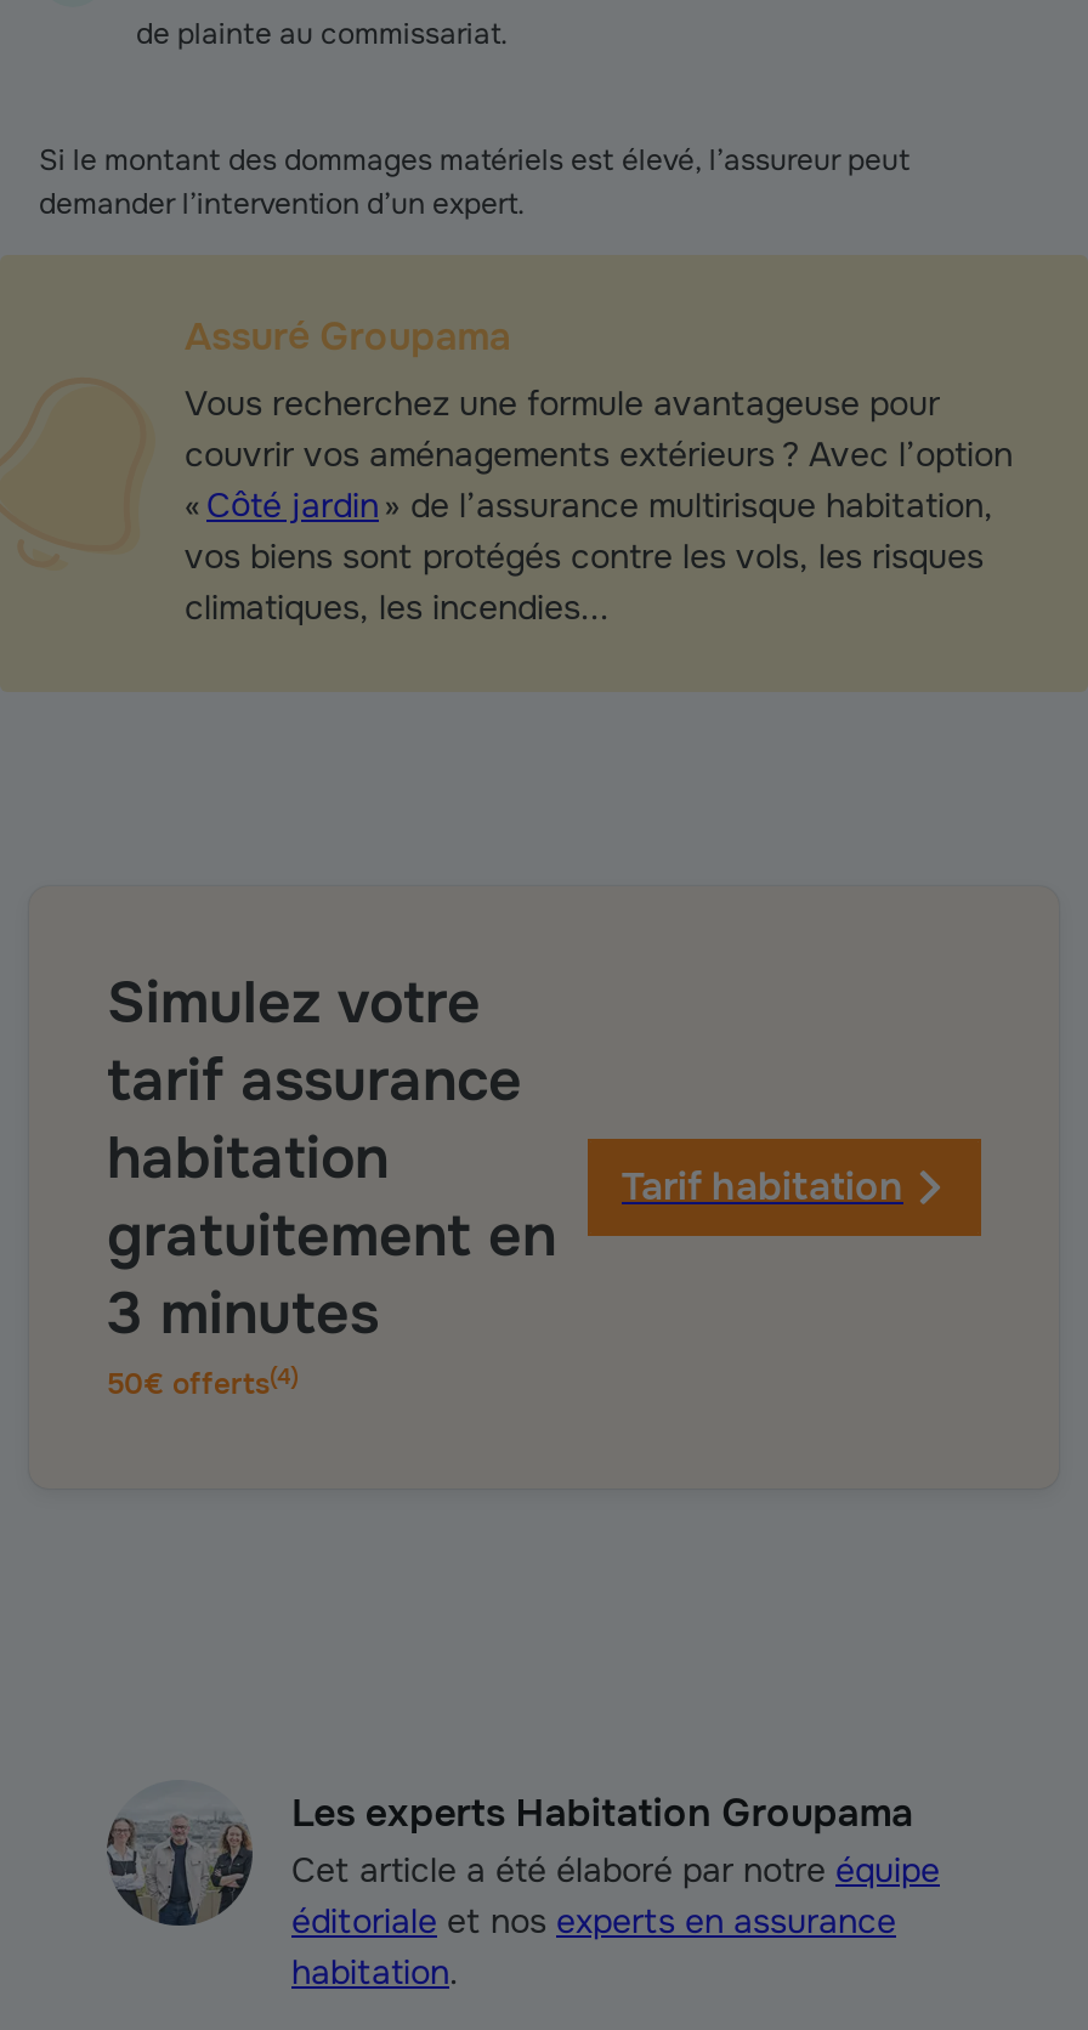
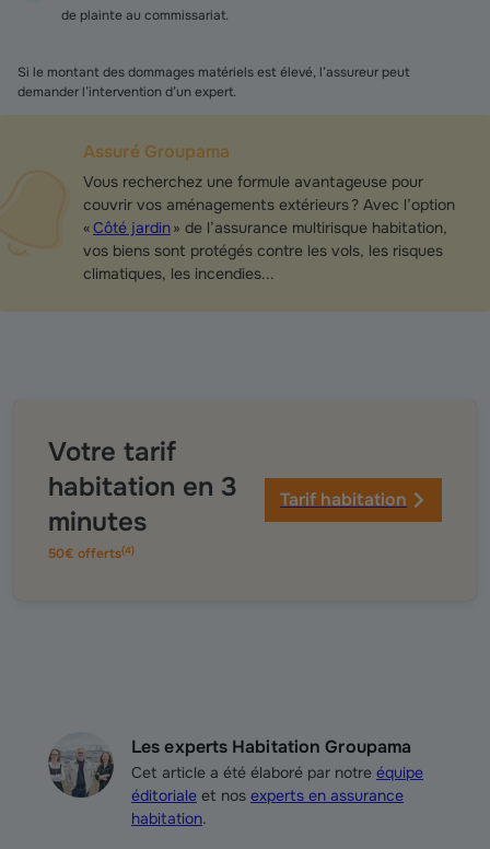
[107,966,556,1350] Simulez votre | tarif assurance | habitation | gratuitement en | 3 minutes -> [48,435,237,538] Votre tarif | habitation en 3 | minutes

